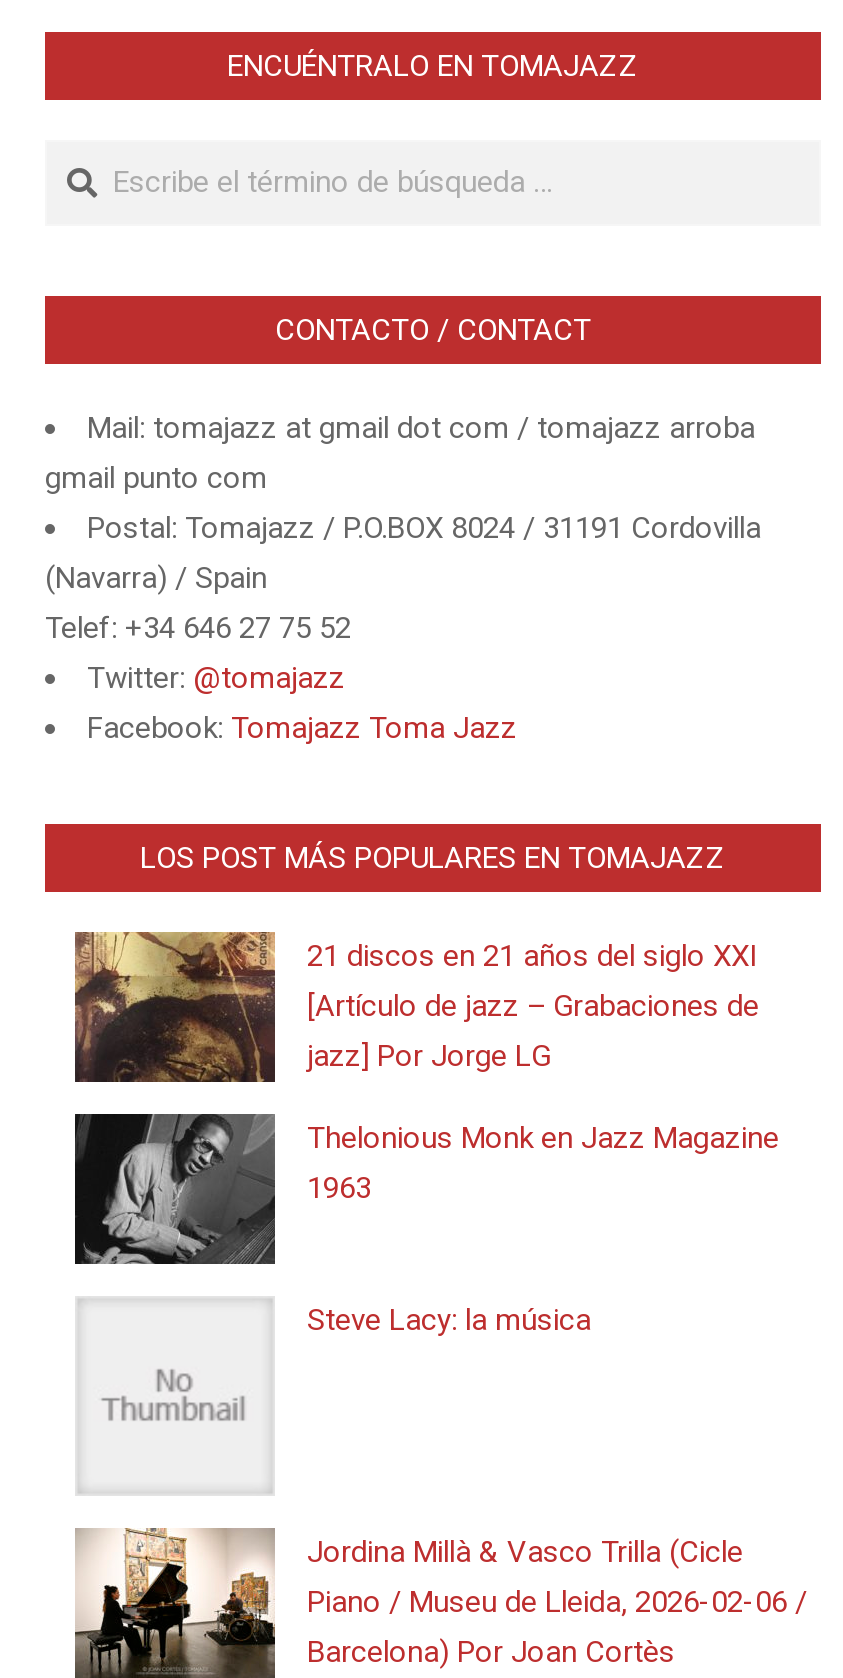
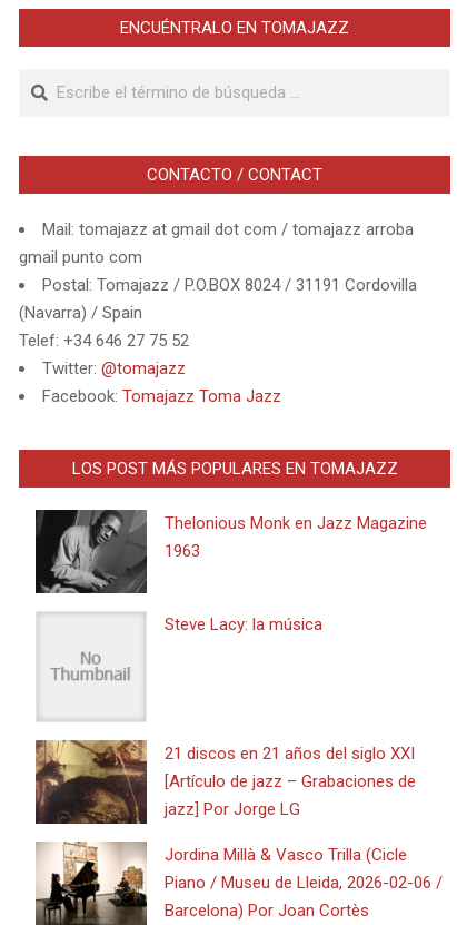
moved [73,930,759,1082] -> [34,739,416,825]: [image] | 21 discos en 21 años del siglo XXI | [Artículo de jazz – Grabaciones de | jazz] Por Jorge LG
moved [307,1121,779,1339] -> [165,514,427,635]: Thelonious Monk en Jazz Magazine | 1963 | Steve Lacy: la música

